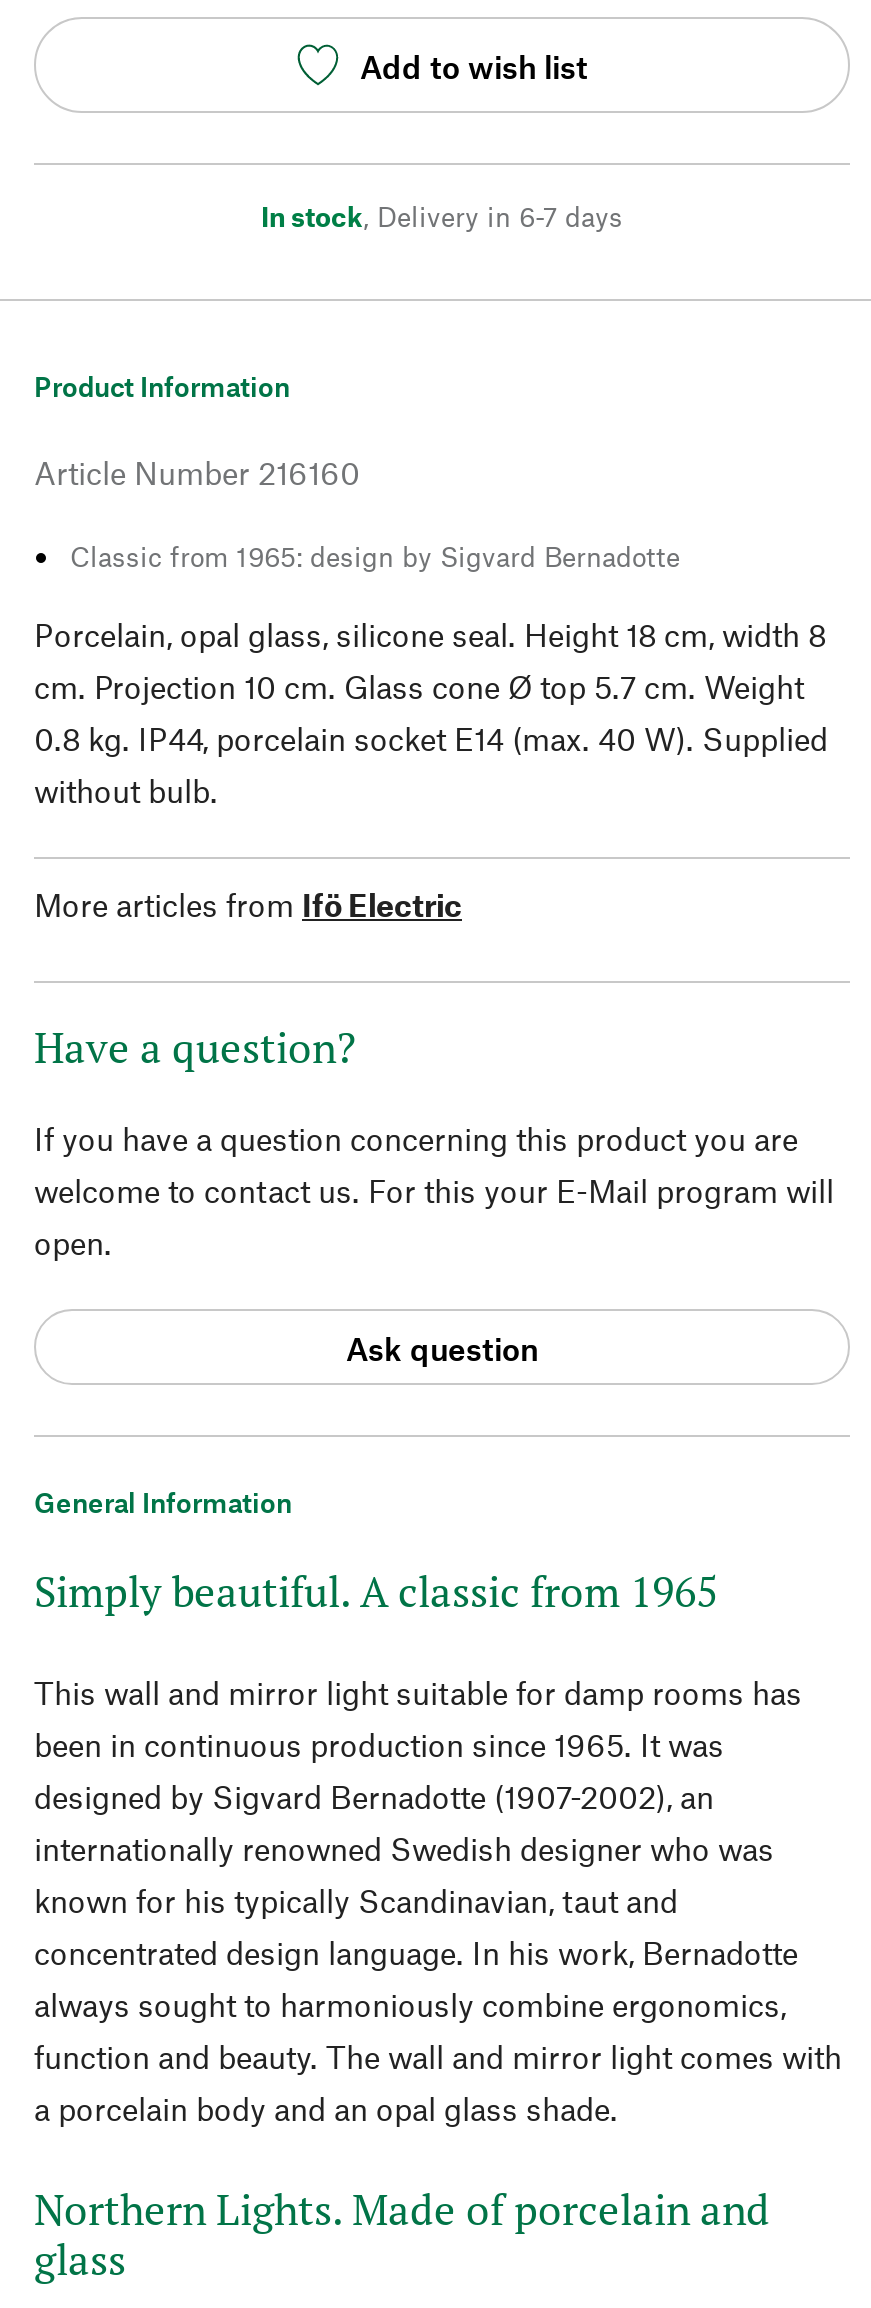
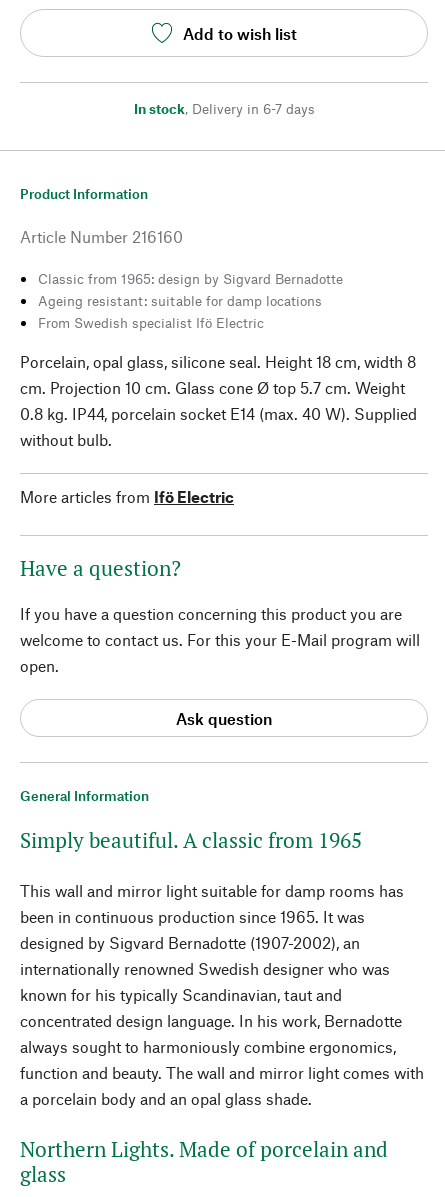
none -> [38,292,322,331] Ageing resistant: suitable for damp locations | From Swedish specialist Ifö Electric

